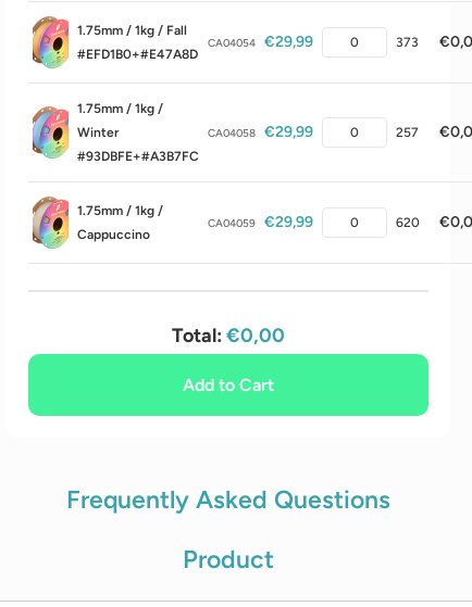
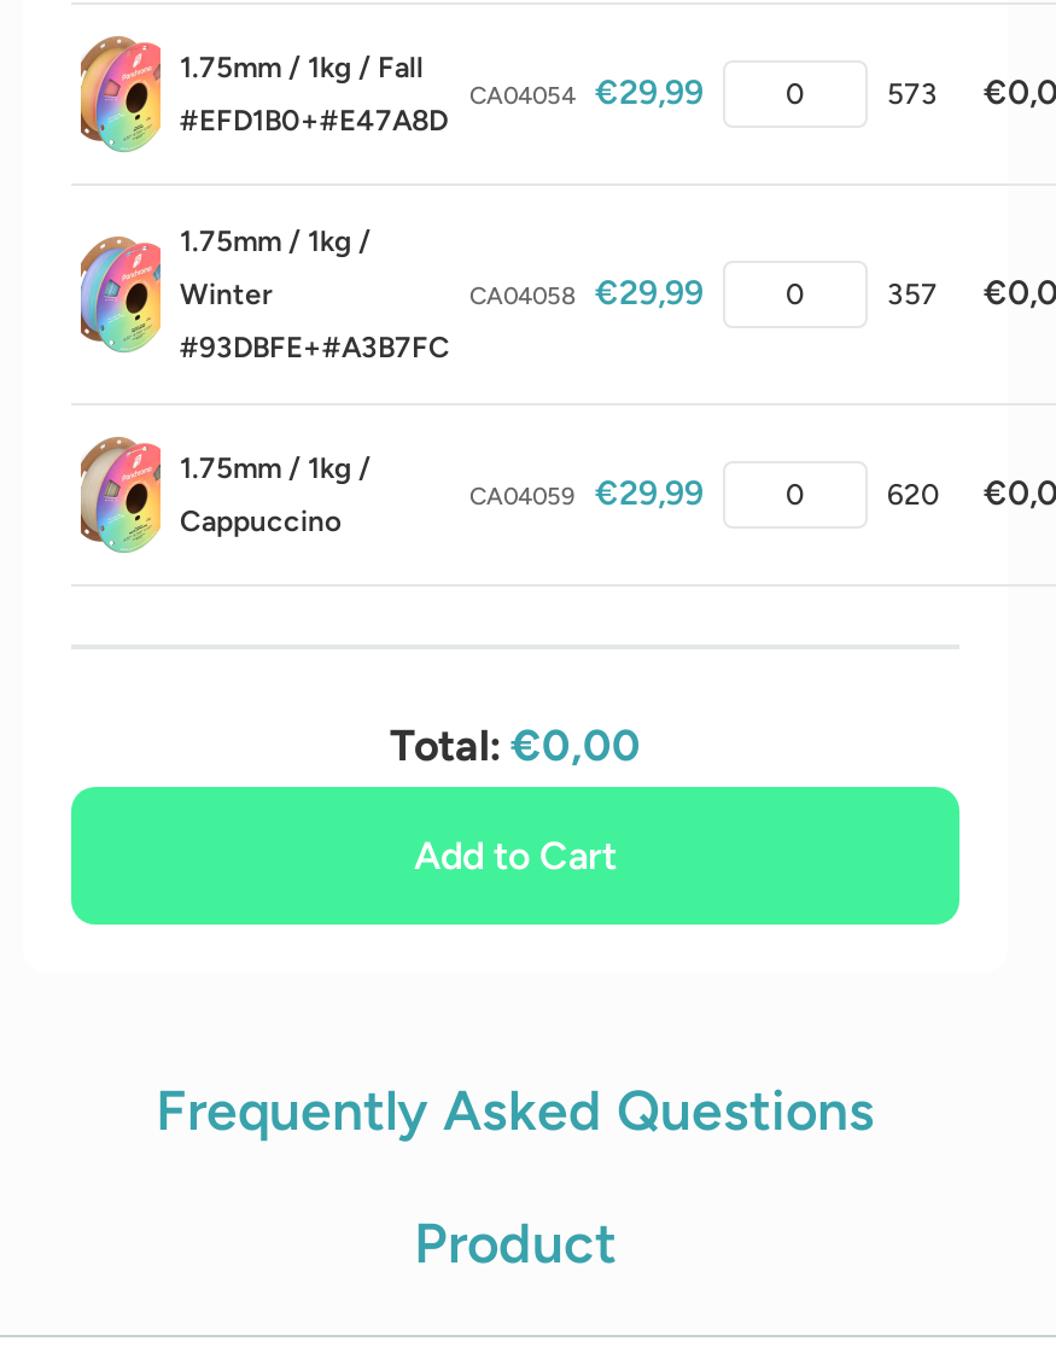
[396,34,419,49] 373 -> [887,76,938,110] 573
[396,124,419,140] 257 -> [887,276,938,310] 357

